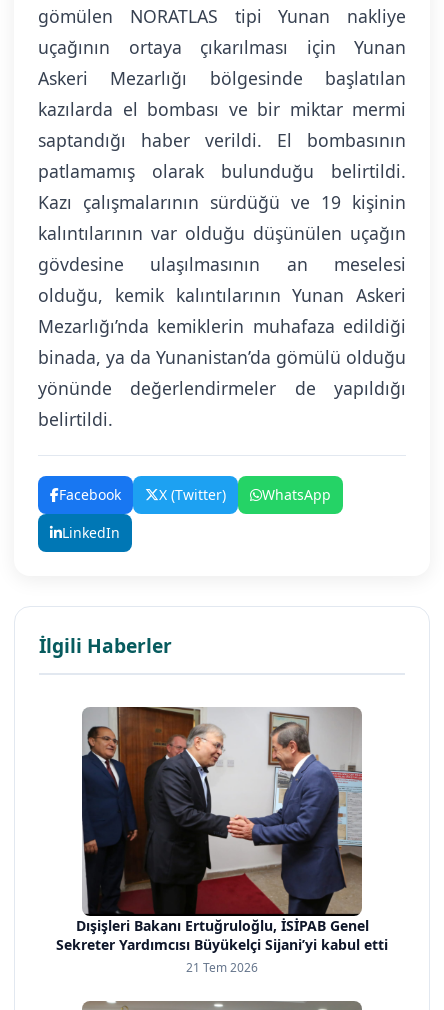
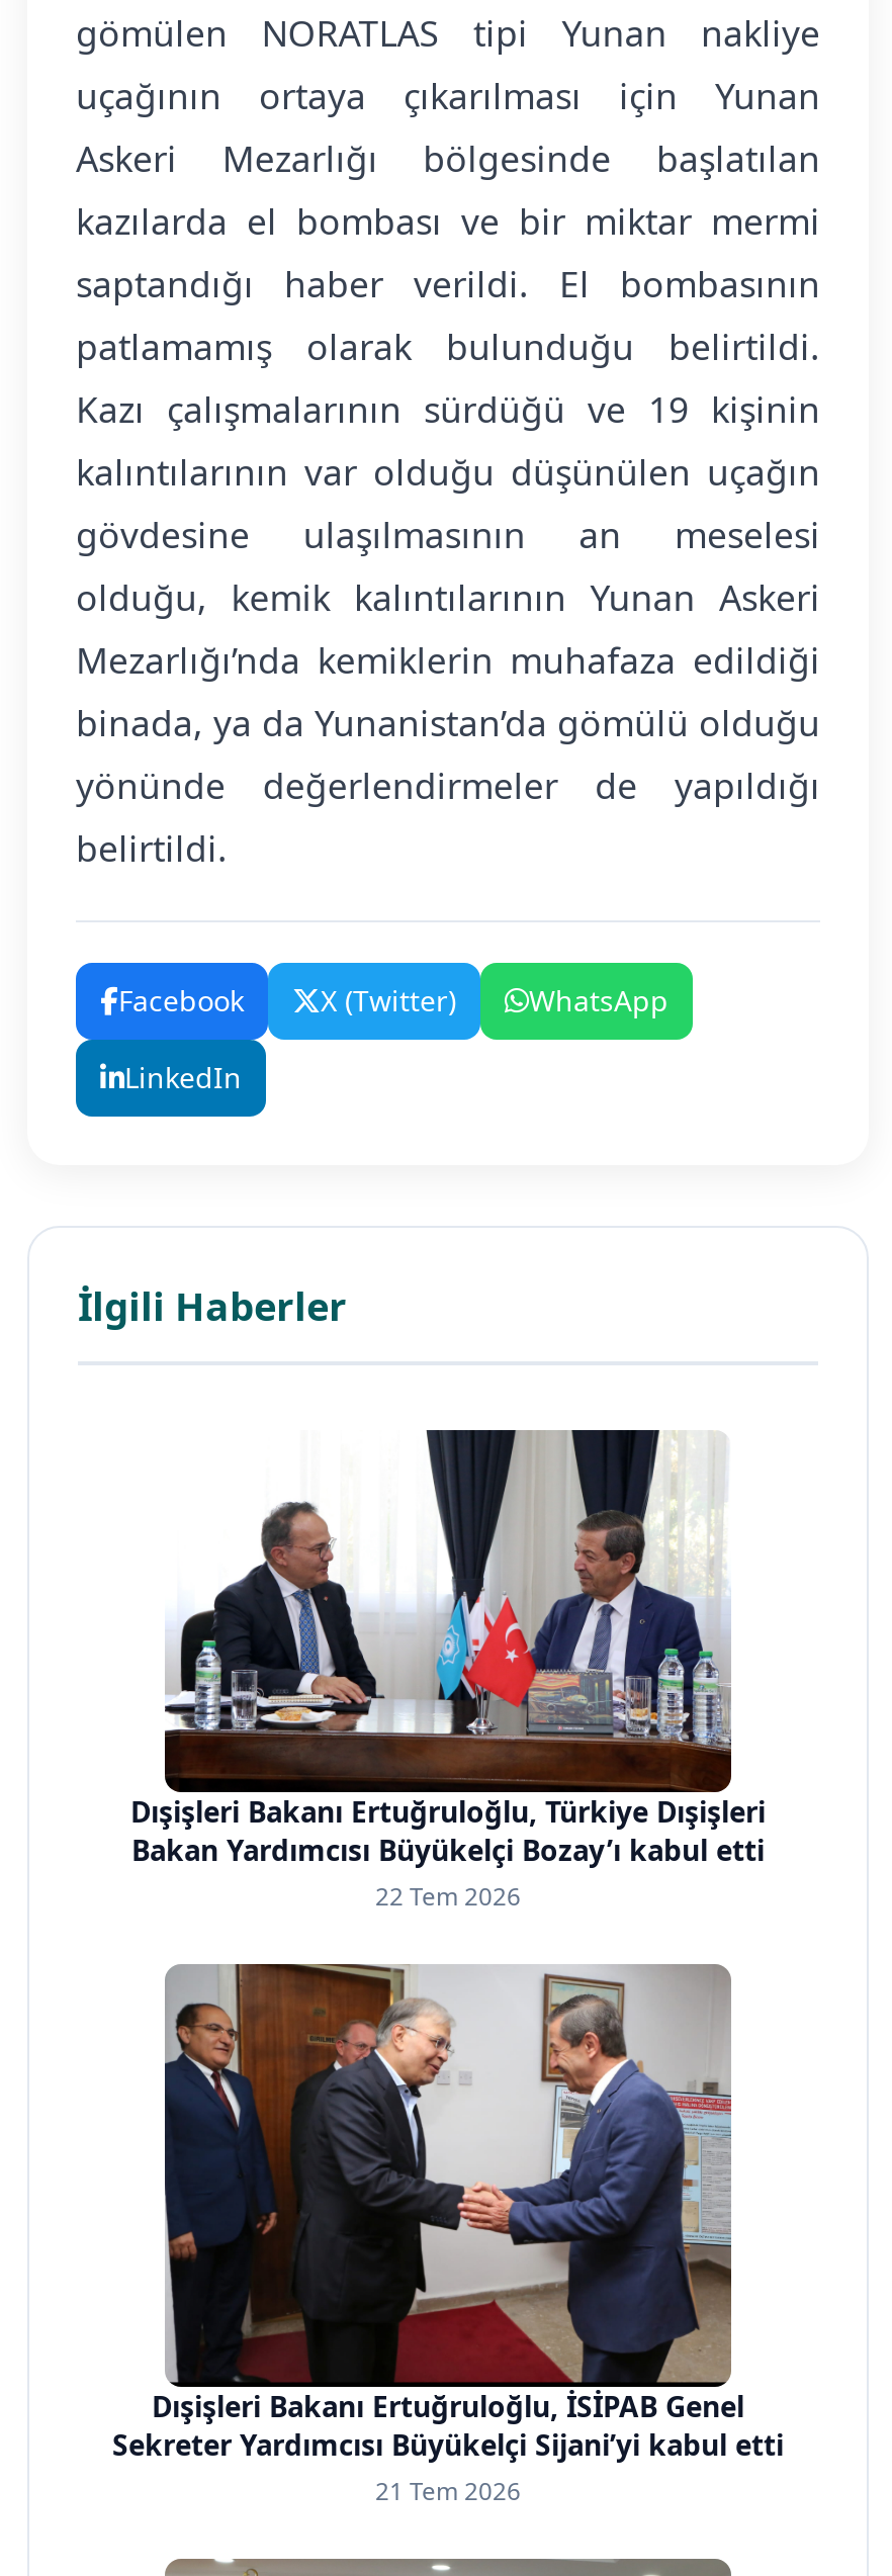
none -> [130,1430,766,1913] [image] | Dışişleri Bakanı Ertuğruloğlu, Türkiye Dışişleri | Bakan Yardımcısı Büyükelçi Bozay’ı kabul etti | 22 Tem 2026

